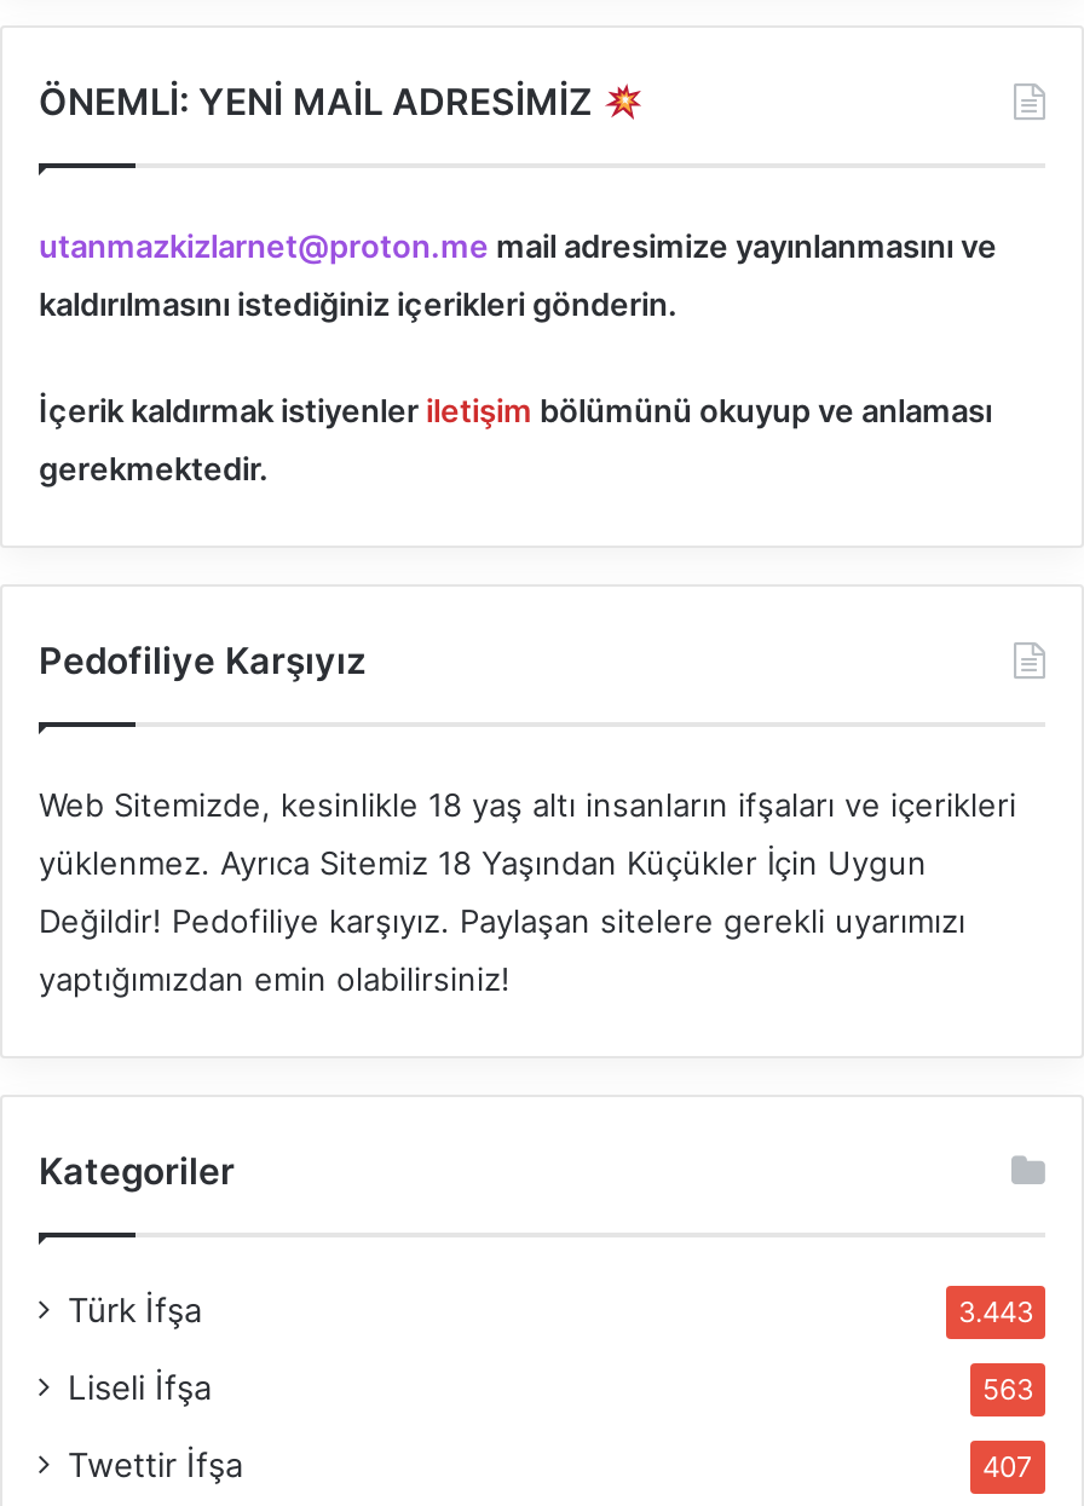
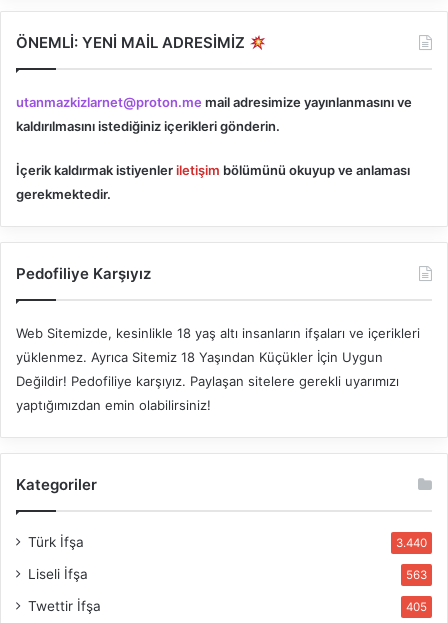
[958,1296,1033,1330] 3.443 -> [396,536,427,550] 3.440
[982,1451,1033,1485] 407 -> [406,600,427,614] 405

